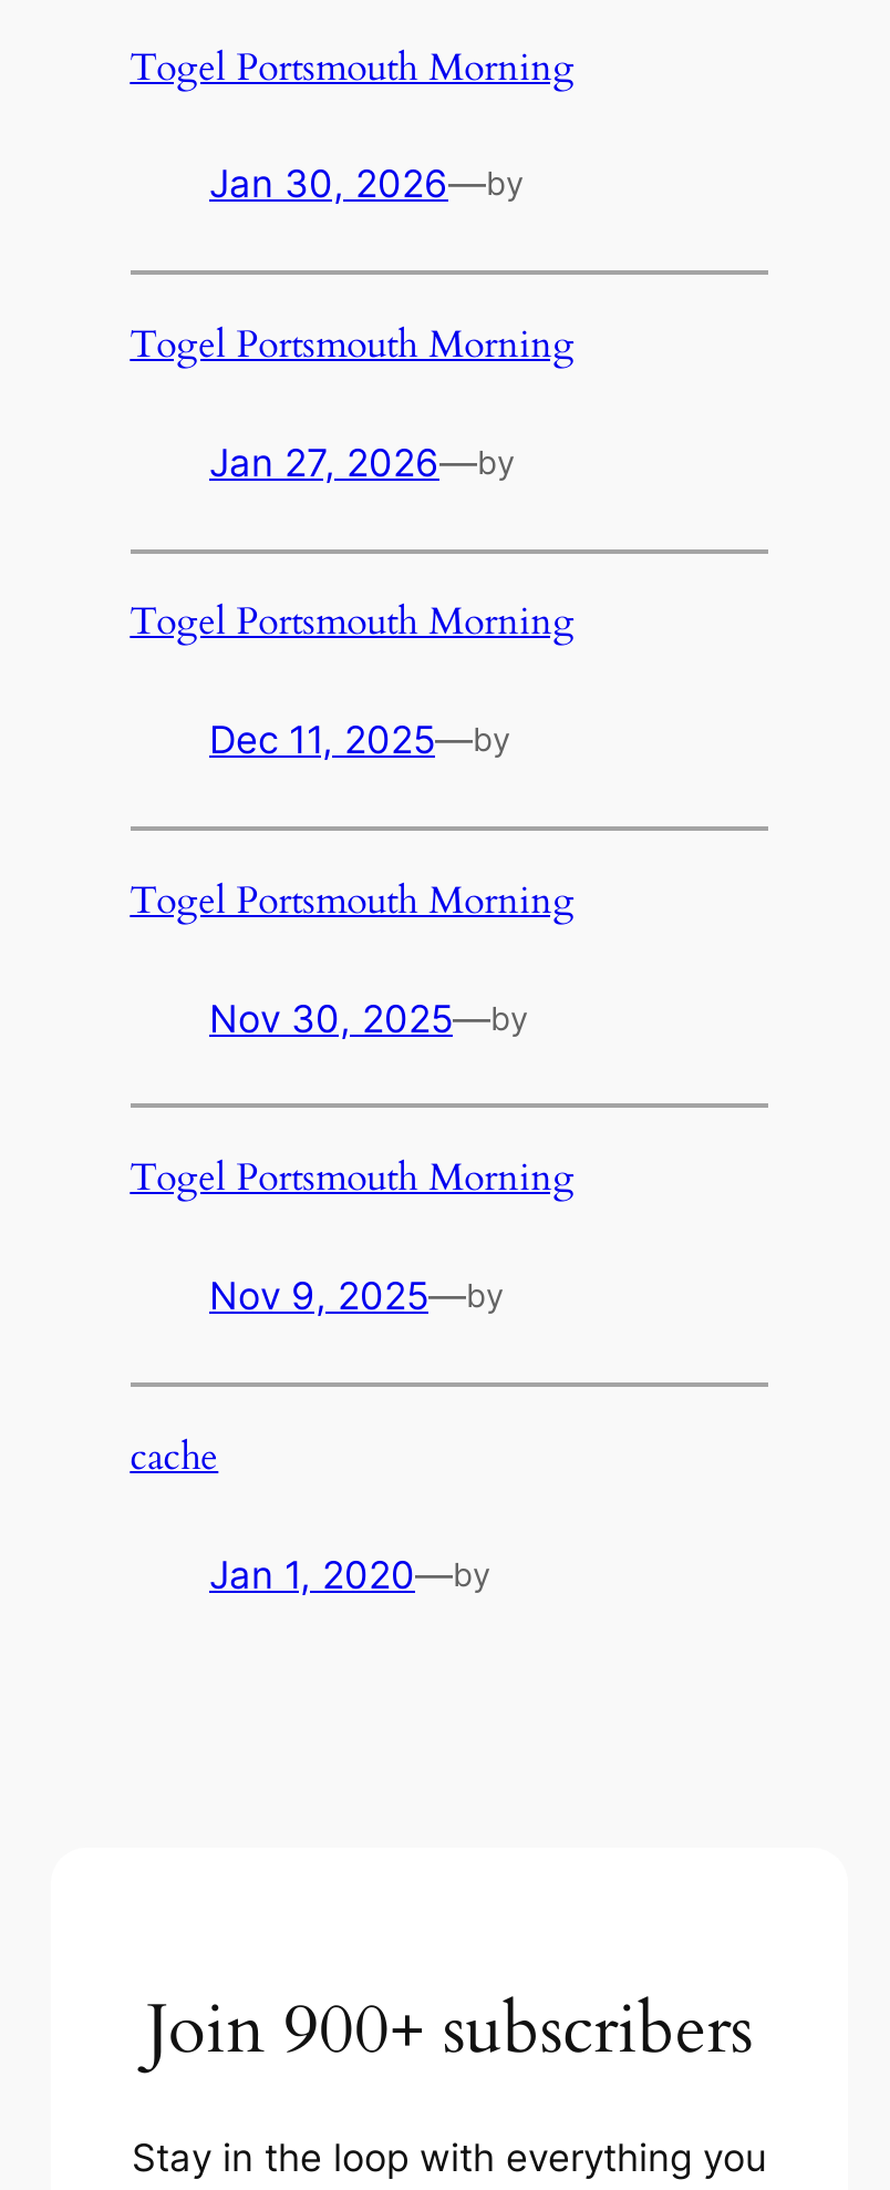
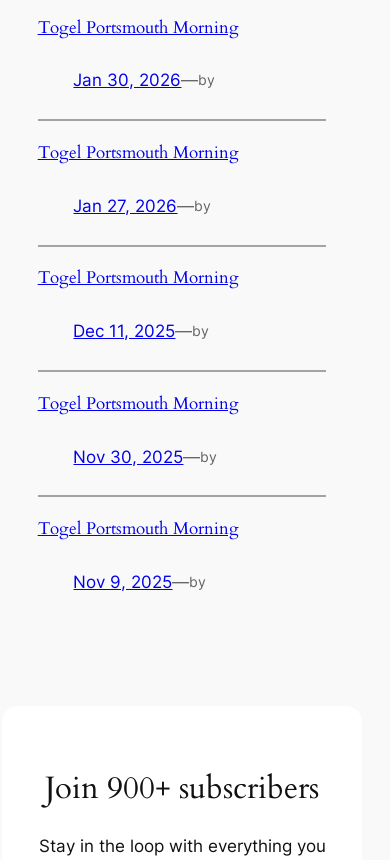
[130,1431,490,1596] cache | Jan 1, 2020—by -> none

